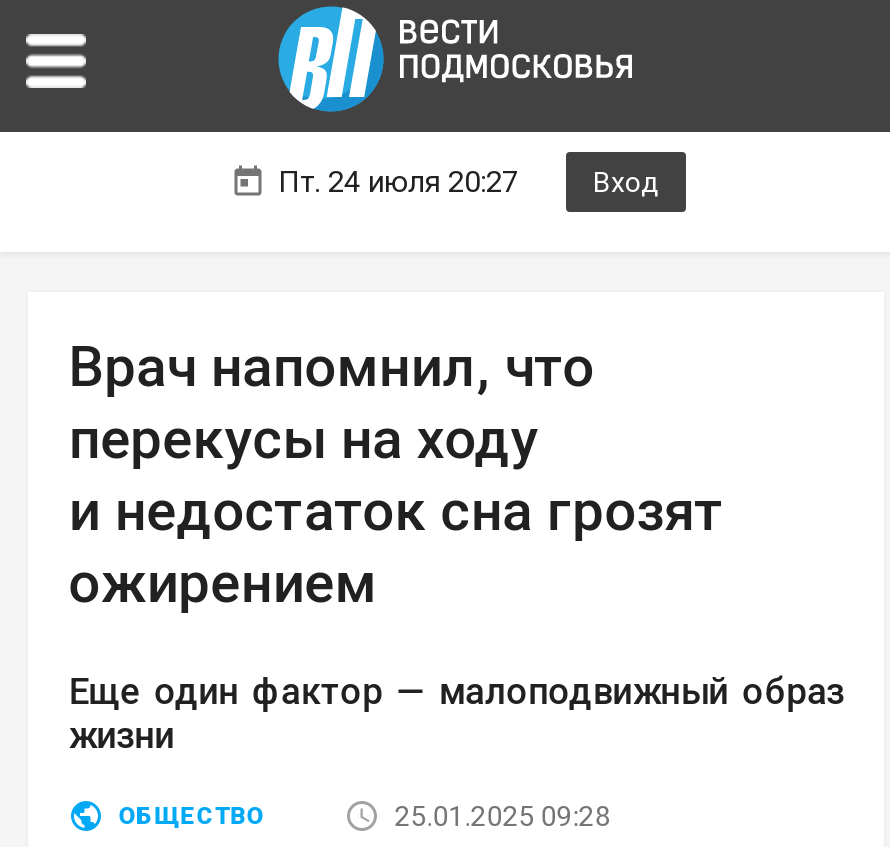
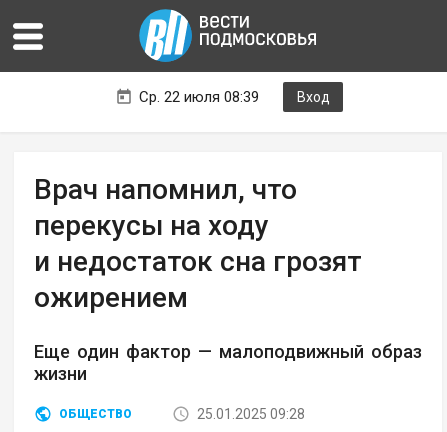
[278,165,518,201] Пт. 24 июля 20:27 -> [139,88,259,106] Ср. 22 июля 08:39

